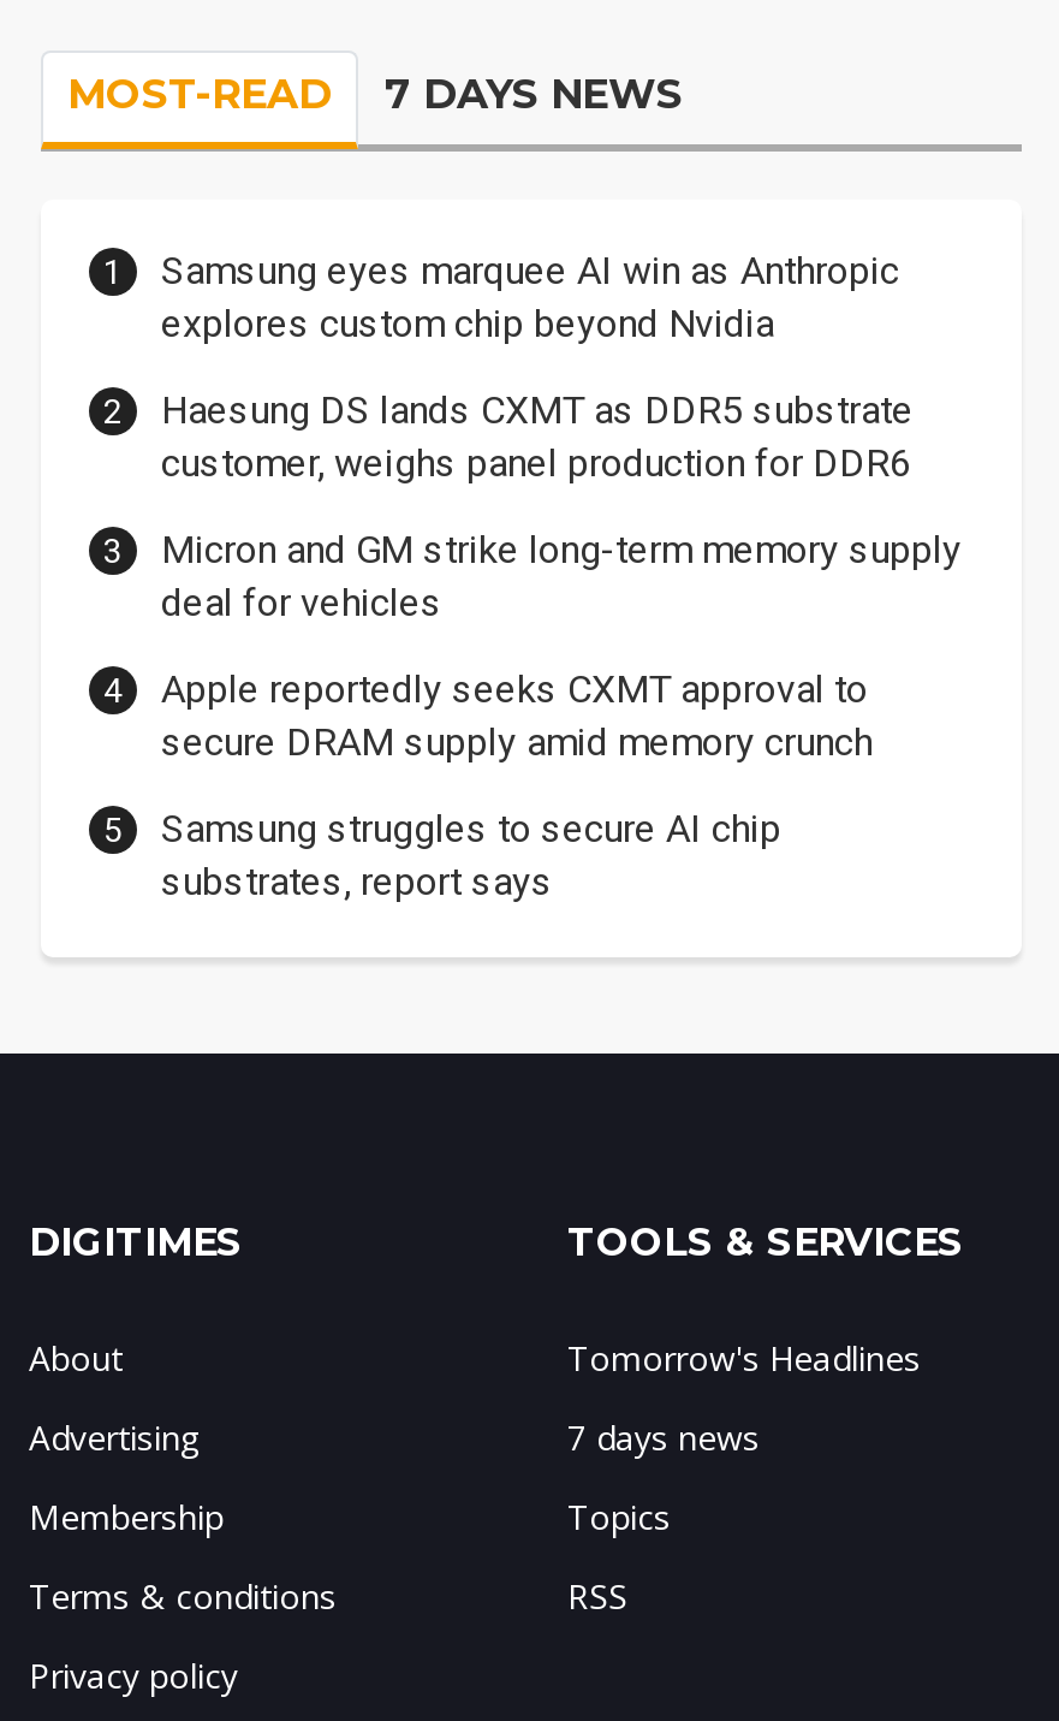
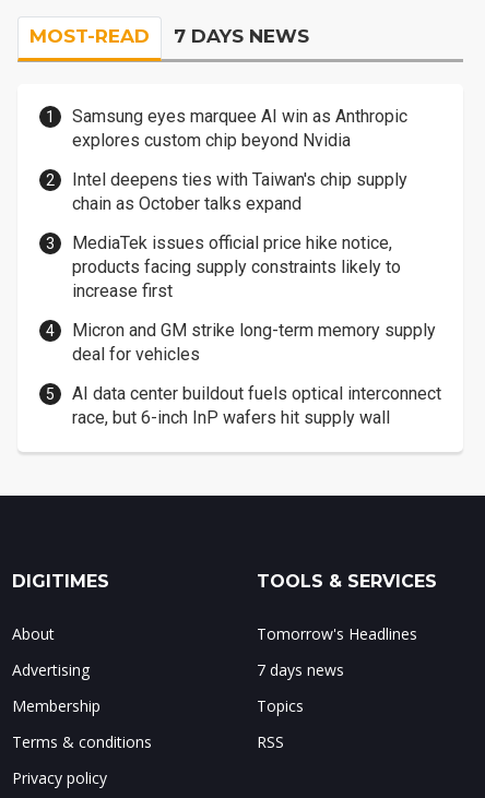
[161,388,914,487] Haesung DS lands CXMT as DDR5 substrate | customer, weighs panel production for DDR6 -> [72,170,407,302] Intel deepens ties with Taiwan's chip supply | chain as October talks expand | MediaTek issues official price hike notice, | products facing supply constraints likely to | increase first
moved [161,528,962,626] -> [72,320,436,365]: Micron and GM strike long-term memory supply | deal for vehicles
[161,667,873,905] Apple reportedly seeks CXMT approval to | secure DRAM supply amid memory crunch | Samsung struggles to secure AI chip | substrates, report says -> [72,384,441,428] AI data center buildout fuels optical interconnect | race, but 6-inch InP wafers hit supply wall

